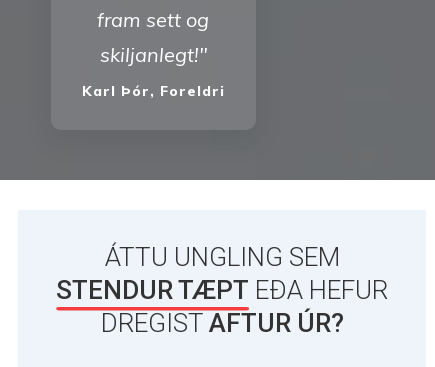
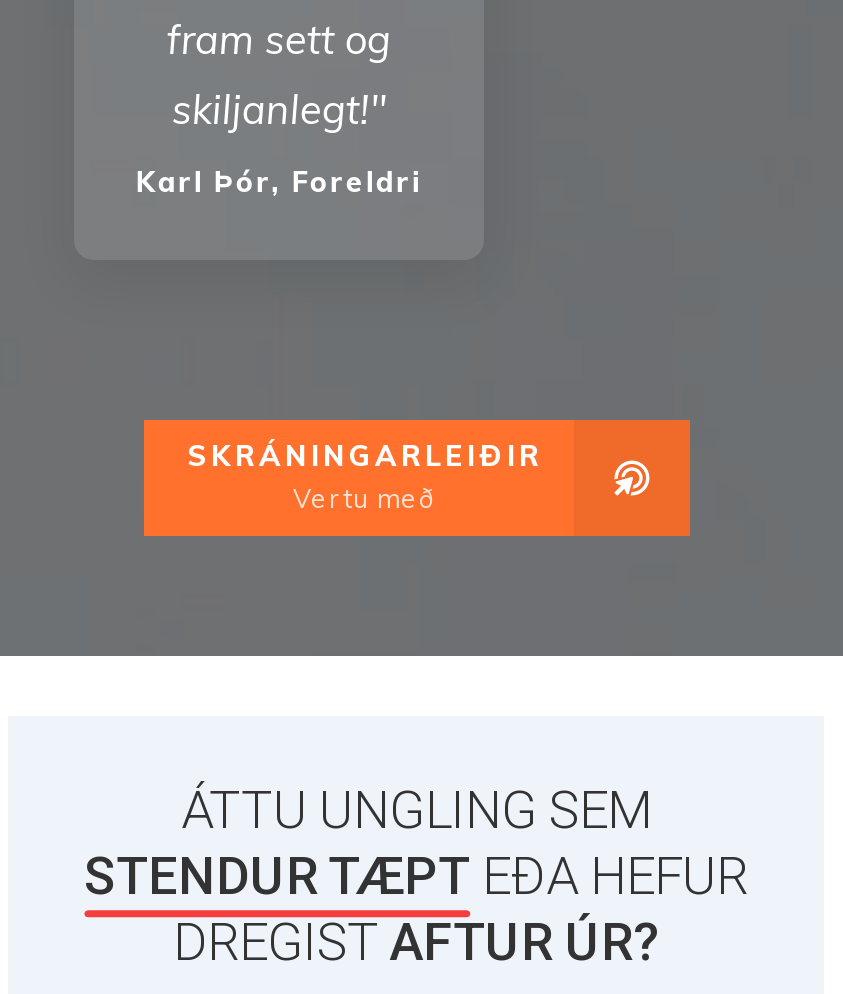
none -> [187,438,543,514] SKRÁNINGARLEIÐIR | Vertu með

